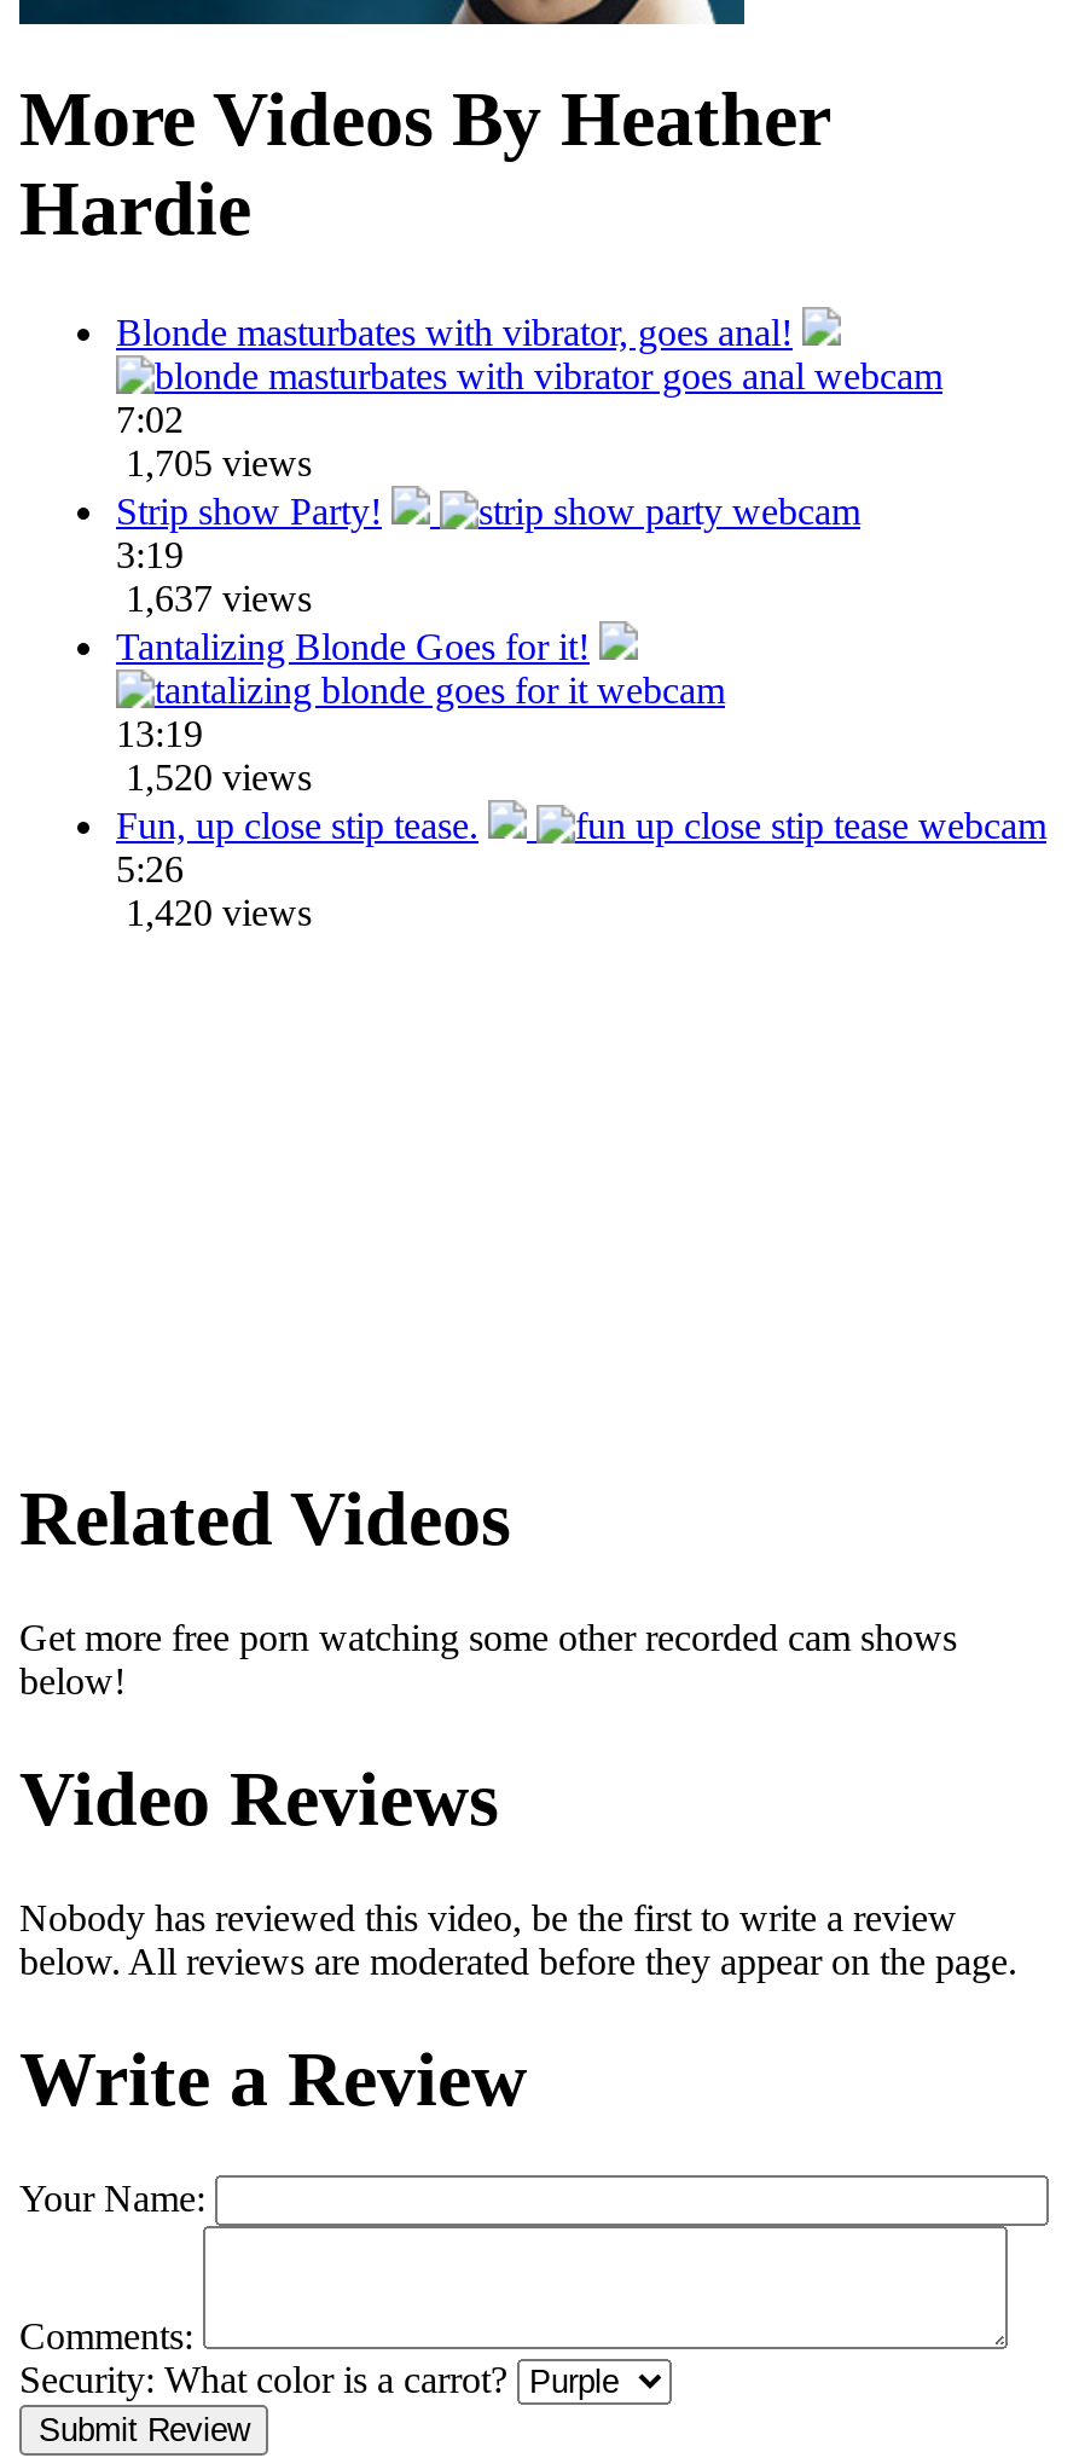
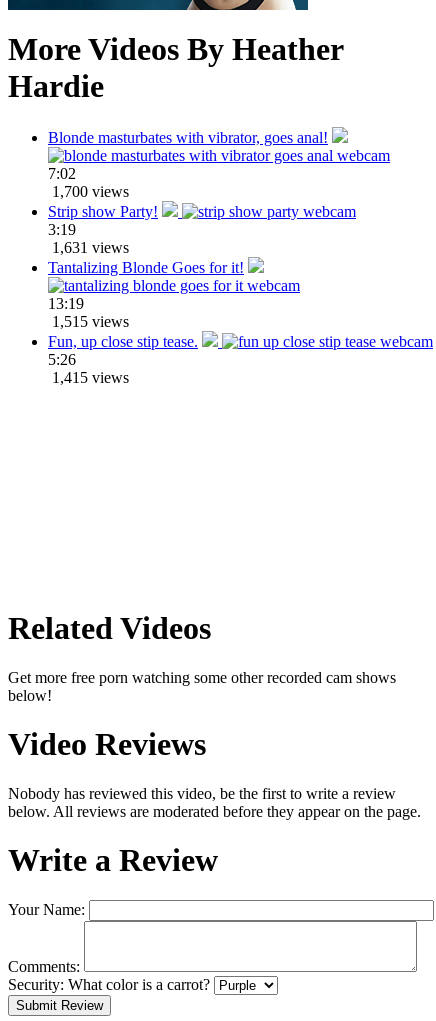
[116,442,312,483] 1,705 views -> [48,183,129,200] 1,700 views
[116,577,312,618] 1,637 views -> [48,239,129,256] 1,631 views
[116,756,312,797] 1,520 views -> [48,313,129,330] 1,515 views
[116,891,312,932] 1,420 views -> [48,369,129,386] 1,415 views

